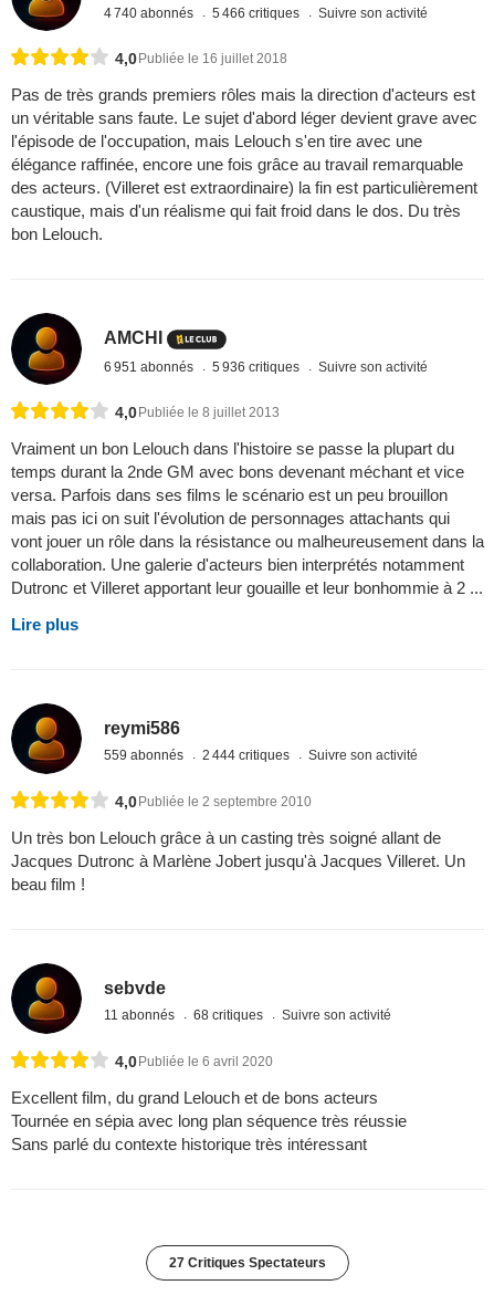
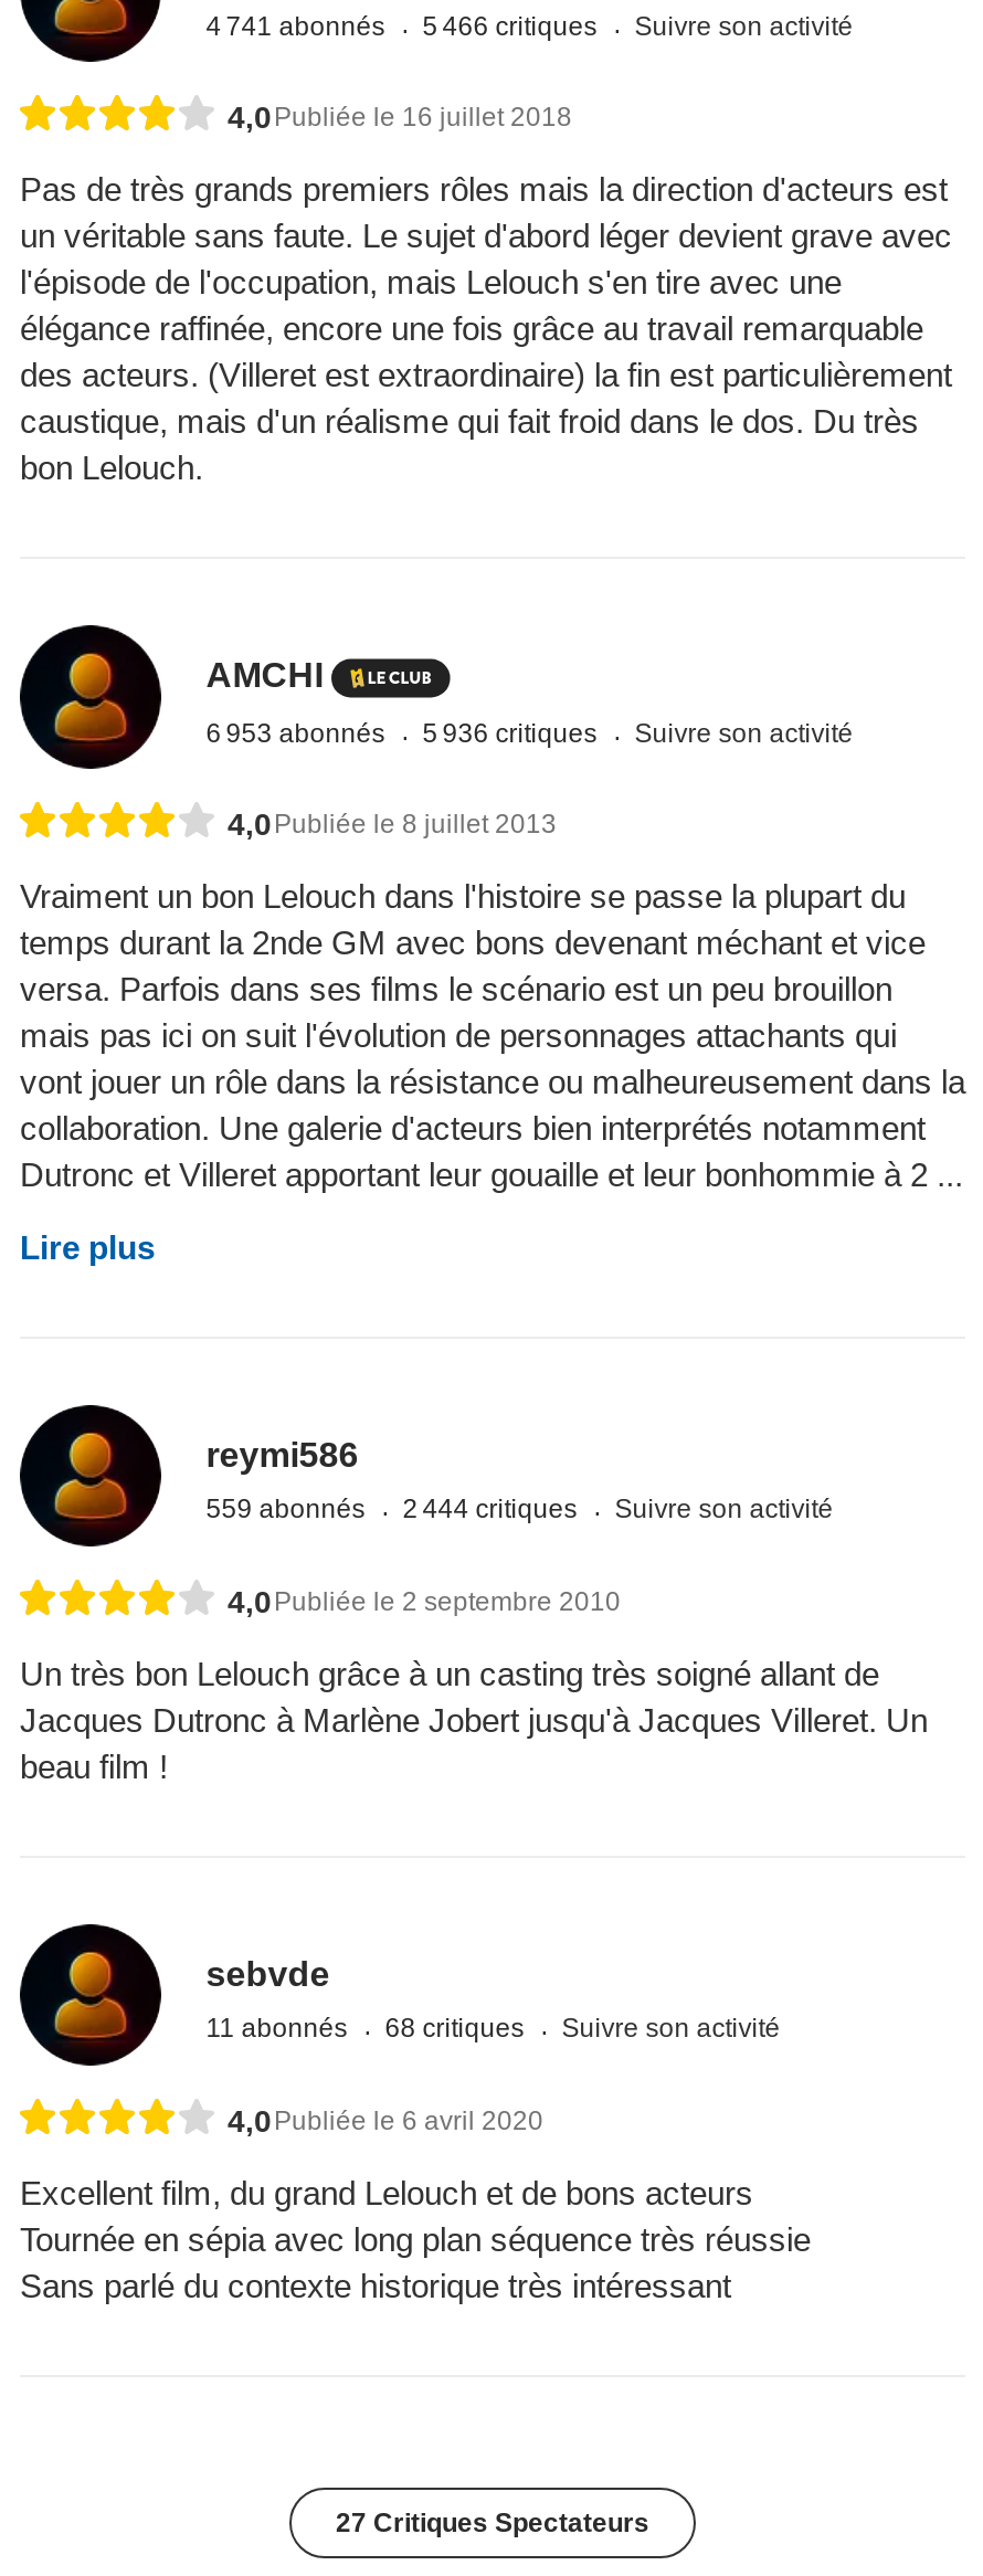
[104,5,428,21] 4 740 abonnés 5 466 critiques Suivre son activité -> [206,10,853,41] 4 741 abonnés 5 466 critiques Suivre son activité
[104,359,428,375] 6 951 abonnés 5 936 critiques Suivre son activité -> [206,718,853,749] 6 953 abonnés 5 936 critiques Suivre son activité

